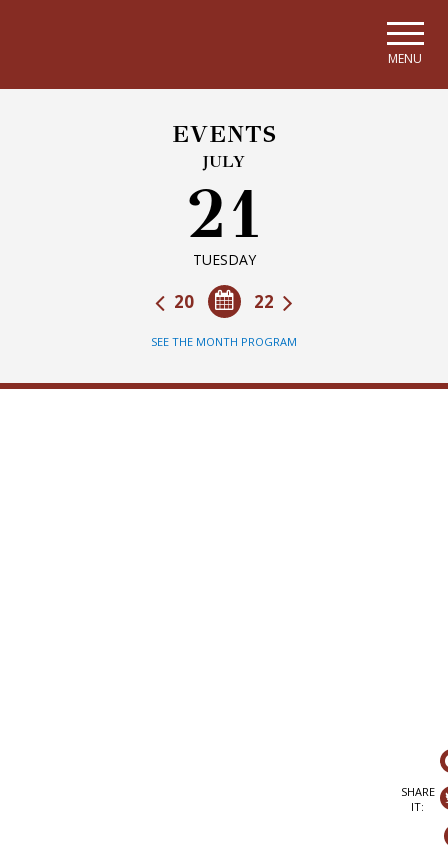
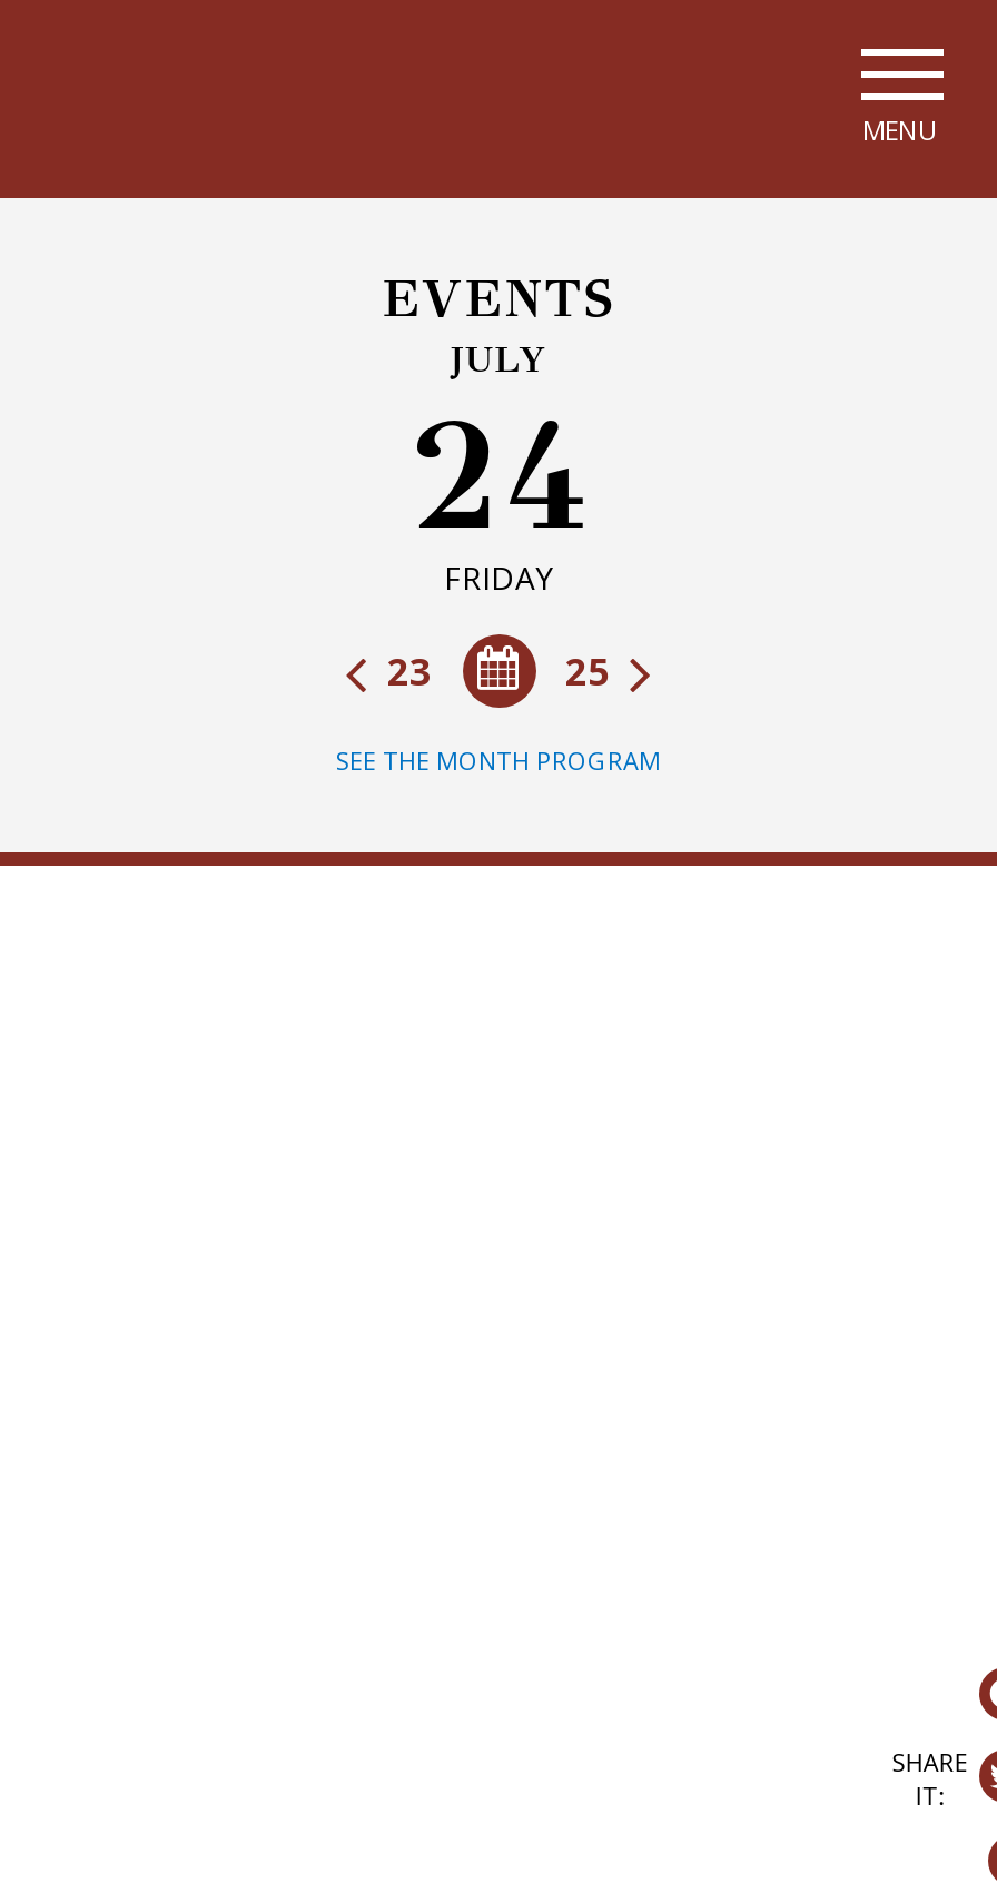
[185,173,263,269] 21 | TUESDAY -> [407,385,590,599] 24 | FRIDAY
[170,290,278,313] 22 | 20 -> [378,645,619,697] 25 | 23

